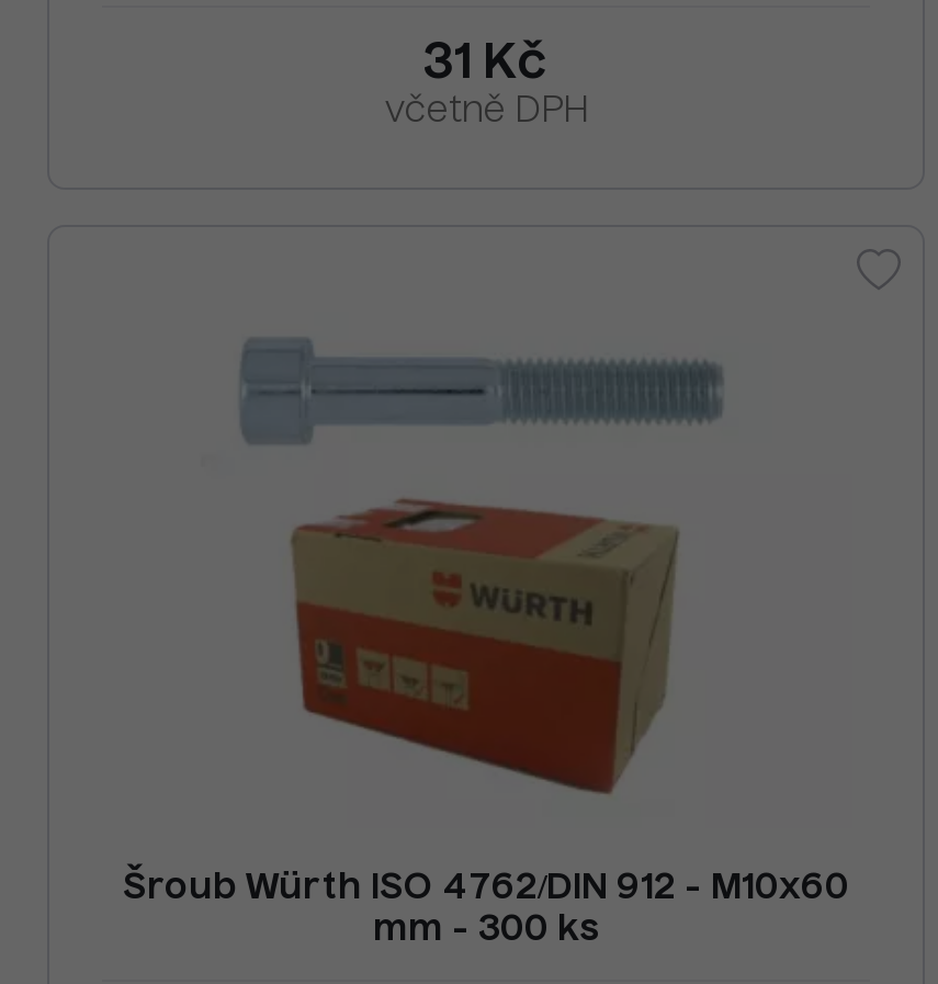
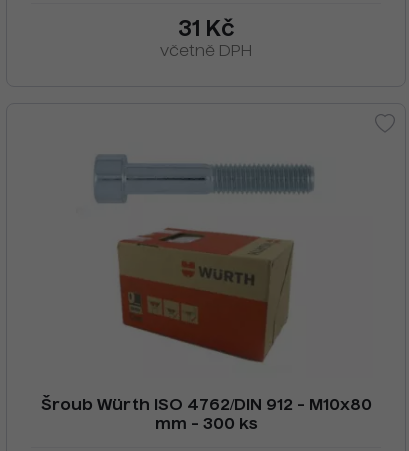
[123,872,849,907] Šroub Würth ISO 4762/DIN 912 - M10x60 -> [40,398,371,414] Šroub Würth ISO 4762/DIN 912 - M10x80

